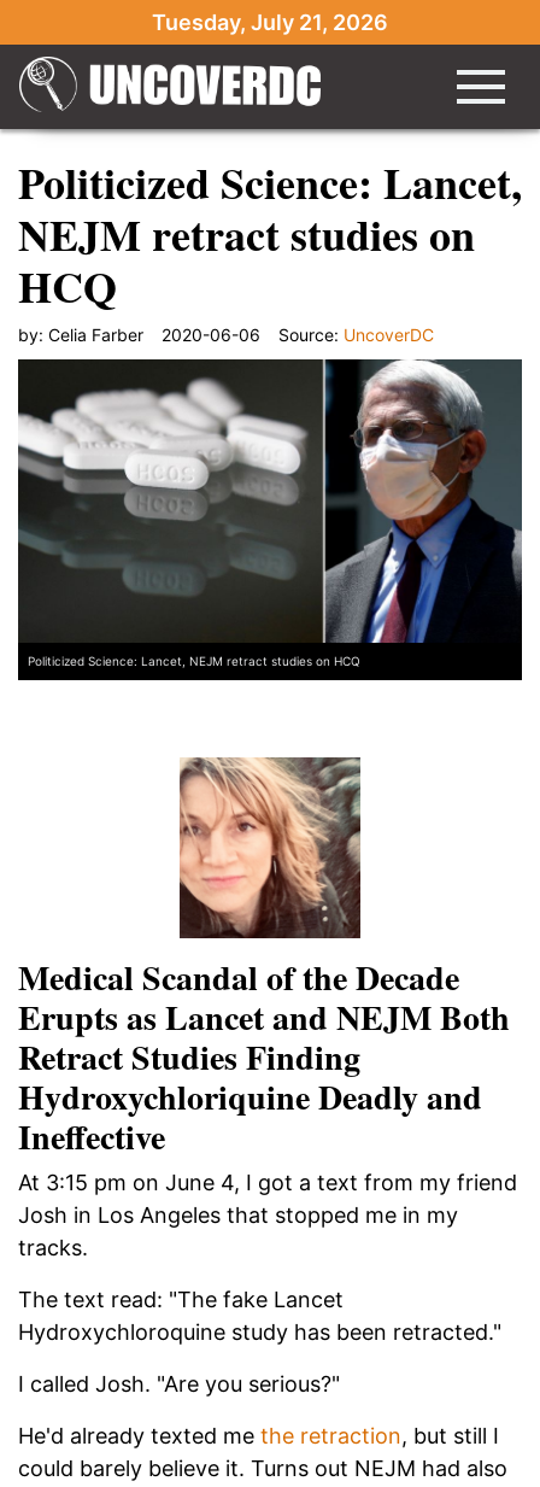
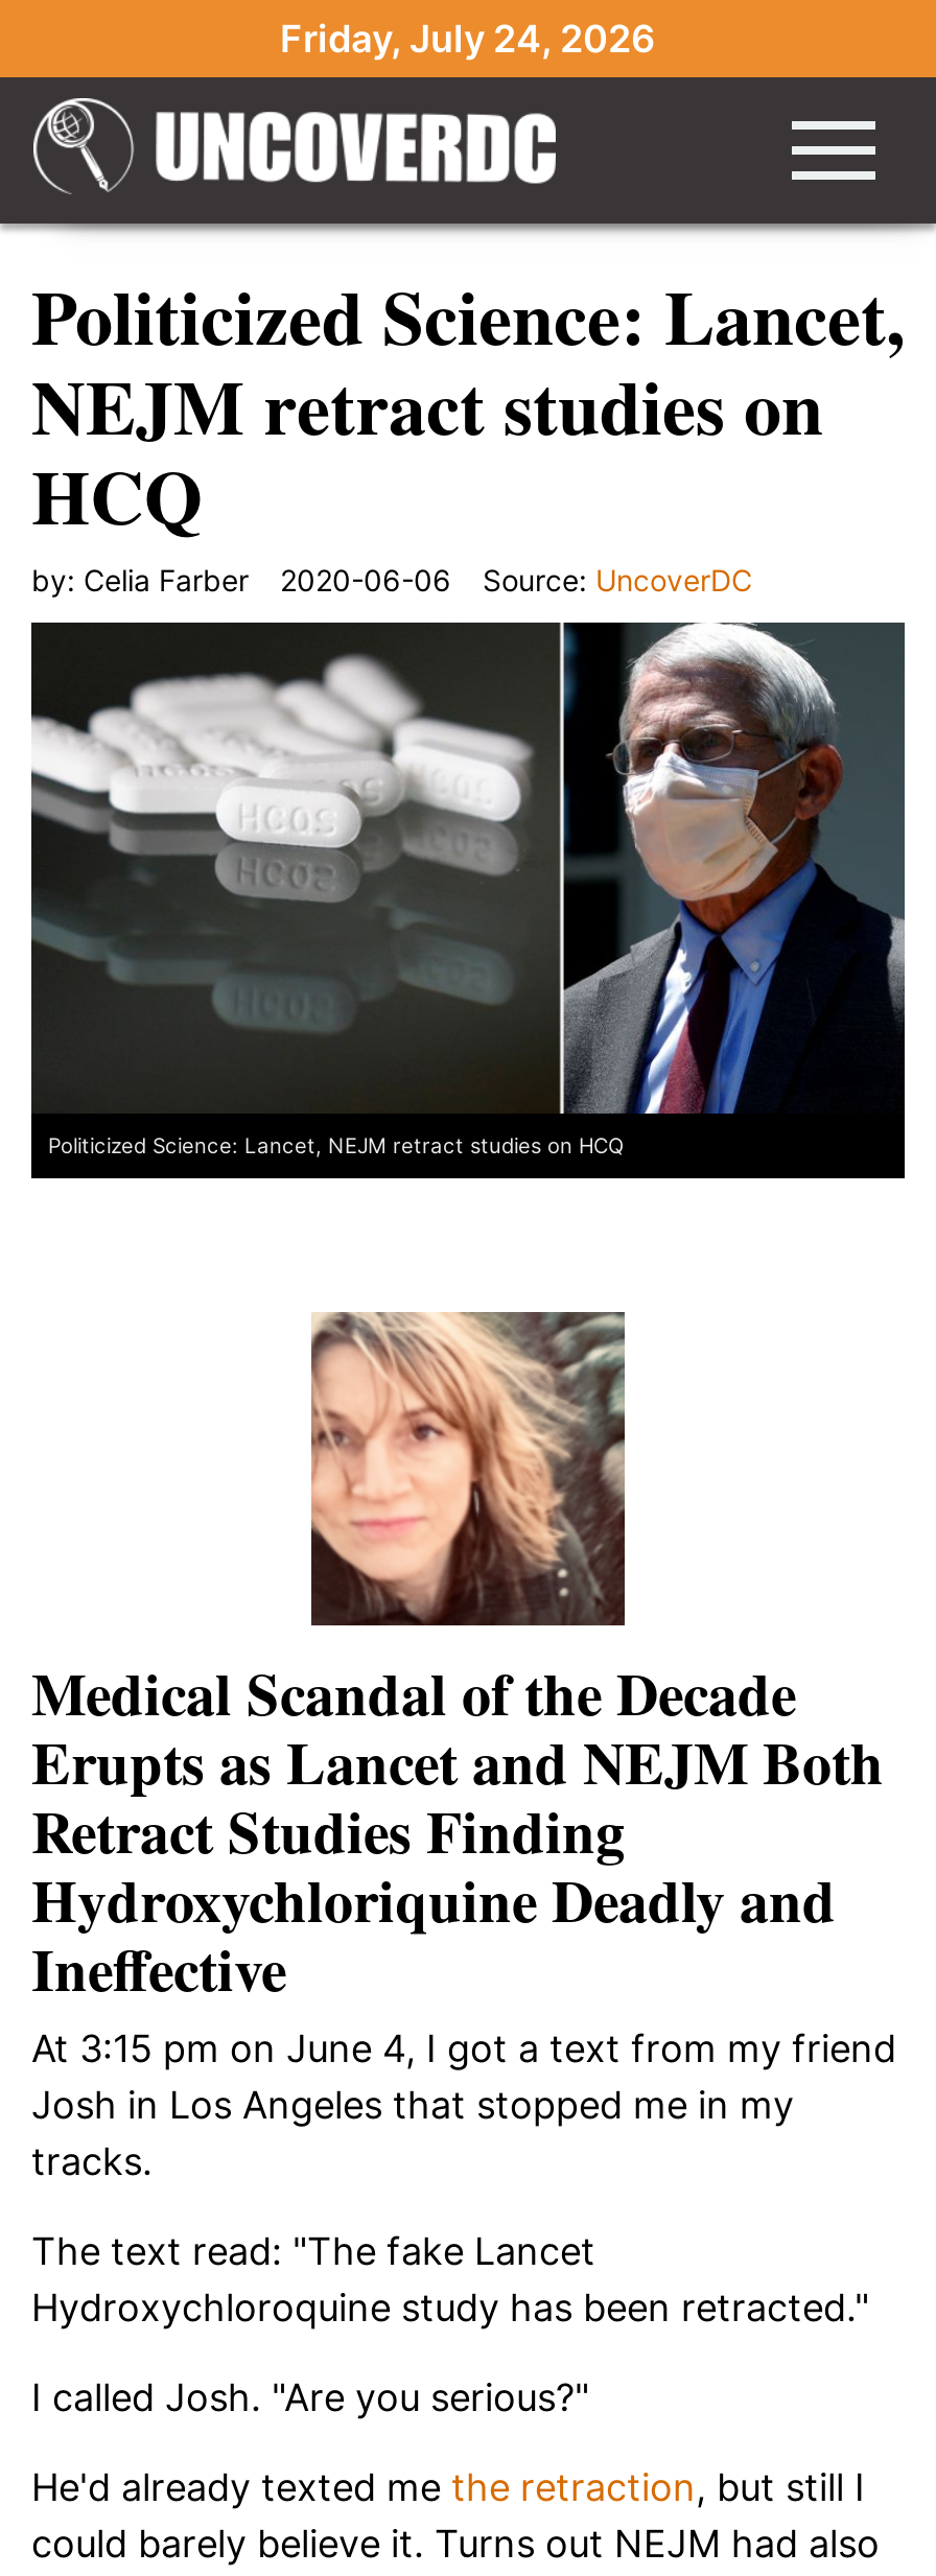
[152,10,388,35] Tuesday, July 21, 2026 -> [280,17,656,61] Friday, July 24, 2026

